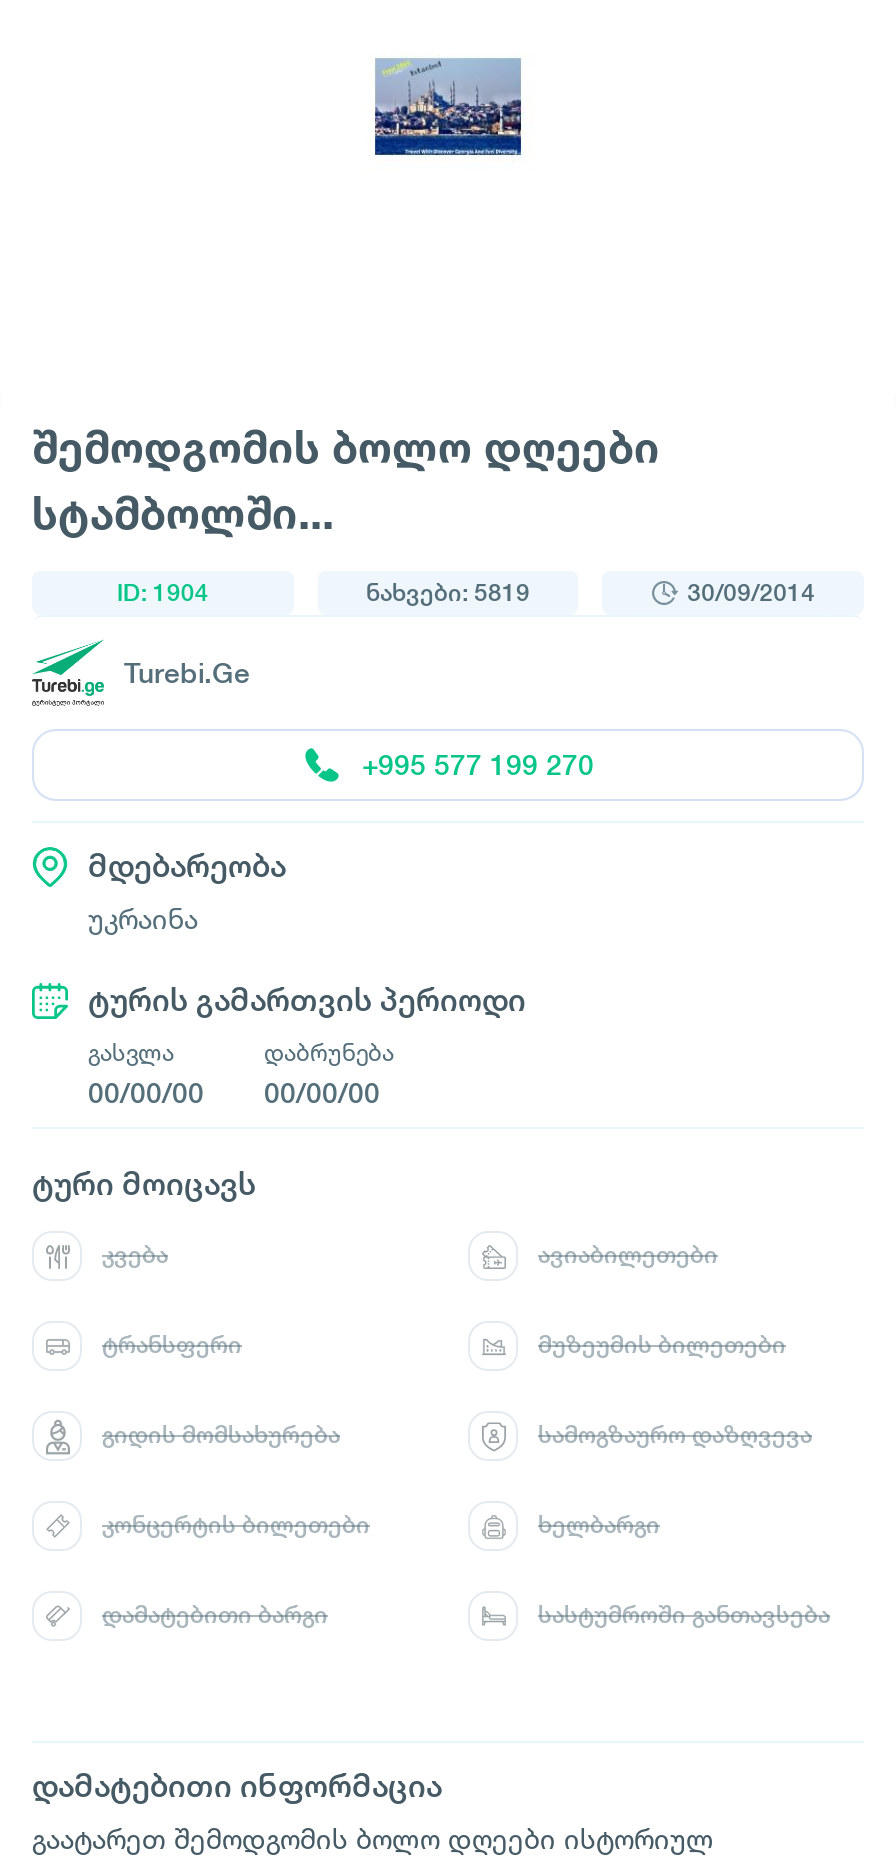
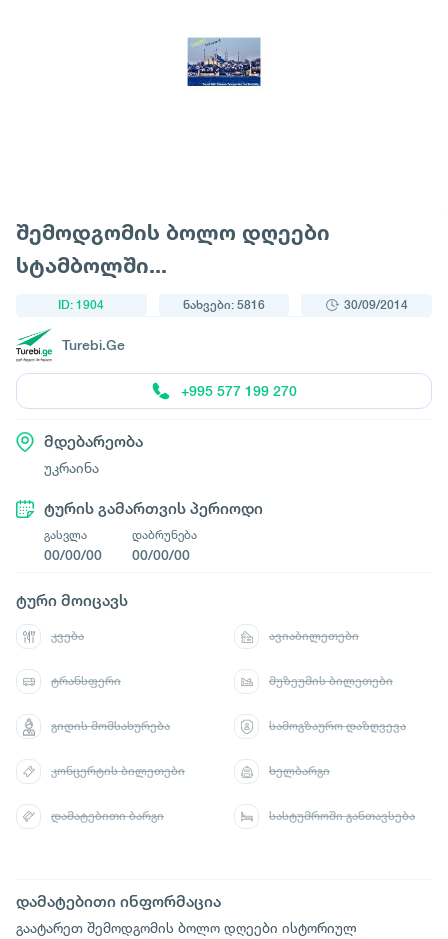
[366,579,530,607] ნახვები: 5819 -> [183,298,265,312] ნახვები: 5816

